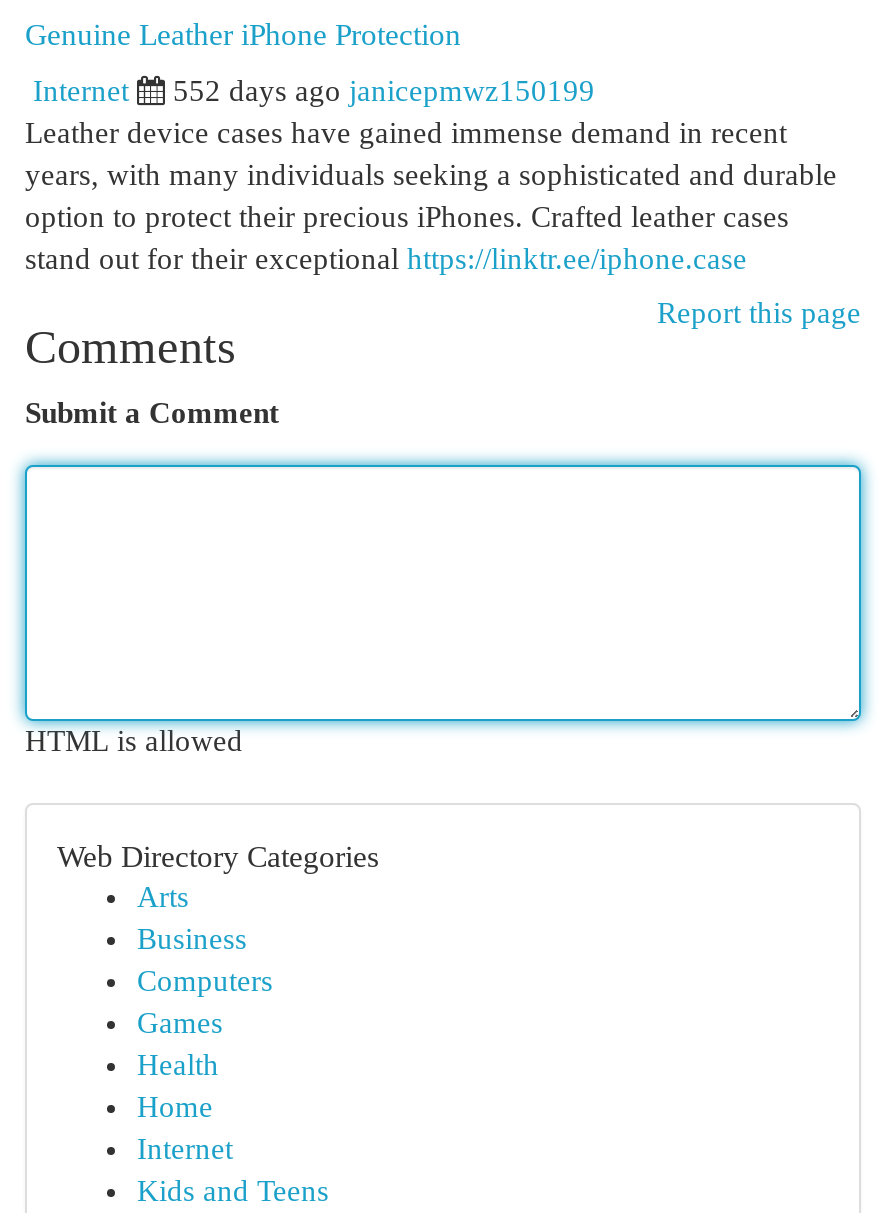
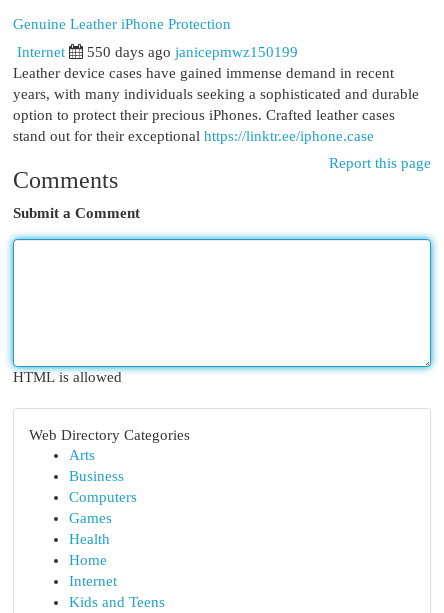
[173,75,595,107] 552 days ago janicepmwz150199 -> [87,44,298,60] 550 days ago janicepmwz150199

